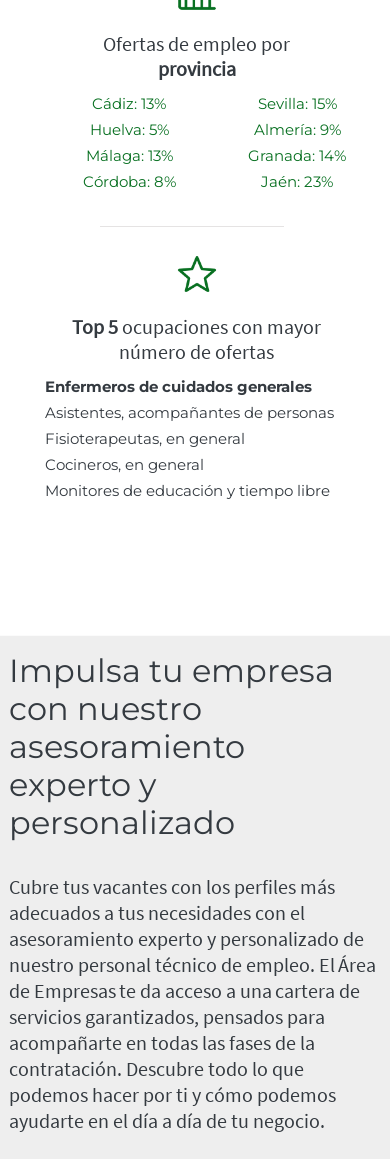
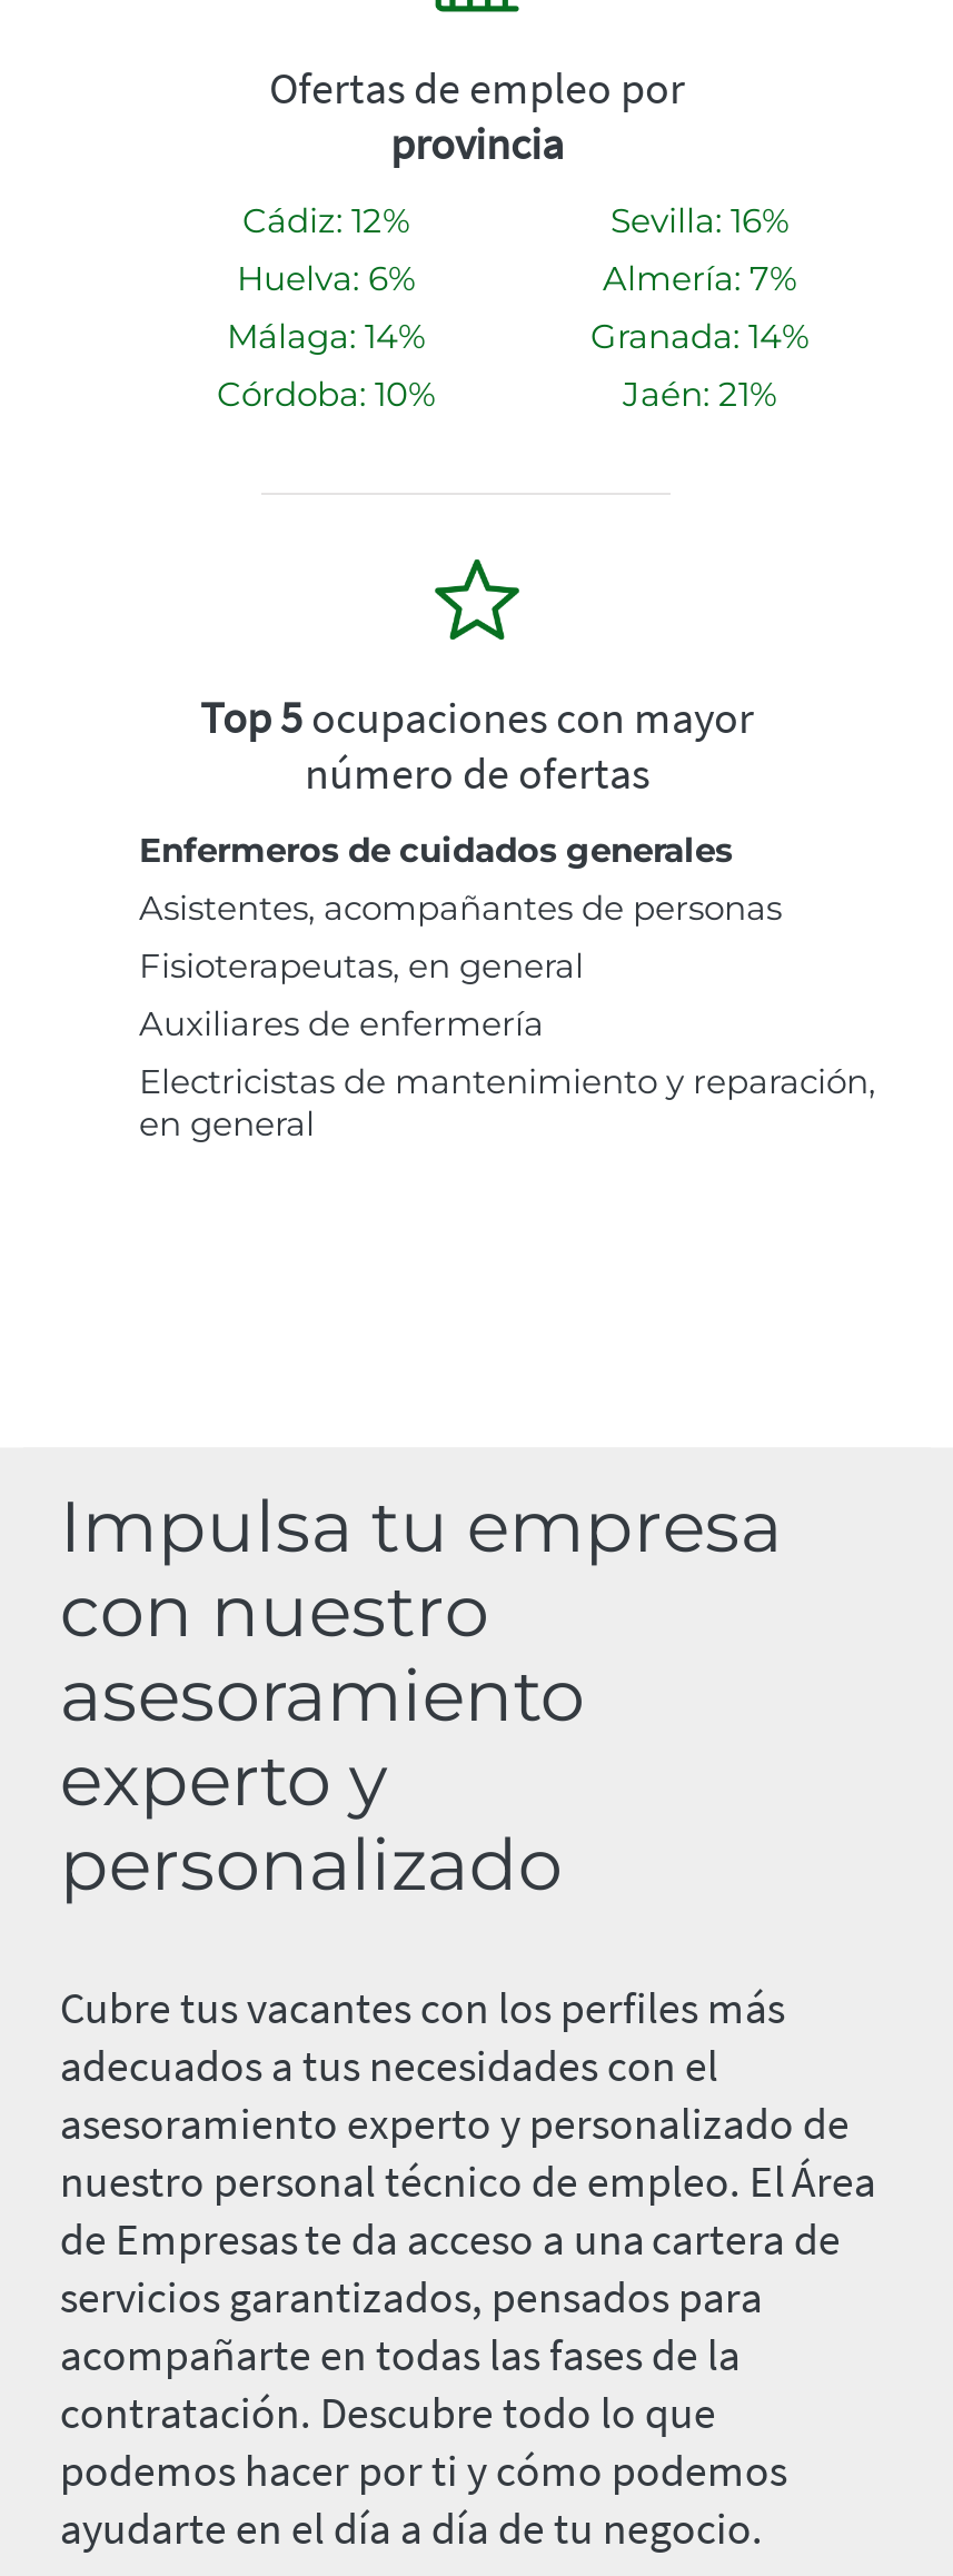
[92,94,166,113] Cádiz: 13% -> [242,200,409,242] Cádiz: 12%
[257,94,336,113] Sevilla: 15% -> [610,200,788,242] Sevilla: 16%
[89,120,168,139] Huelva: 5% -> [237,258,415,300] Huelva: 6%
[253,120,340,139] Almería: 9% -> [603,258,796,300] Almería: 7%
[85,146,172,165] Málaga: 13% -> [227,315,425,358] Málaga: 14%
[82,172,175,191] Córdoba: 8% -> [217,373,435,416] Córdoba: 10%
[261,172,333,191] Jaén: 23% -> [623,373,776,416] Jaén: 21%
[45,455,330,500] Cocineros, en general | Monitores de educación y tiempo libre -> [139,1003,875,1145] Auxiliares de enfermería | Electricistas de mantenimiento y reparación, | en general

